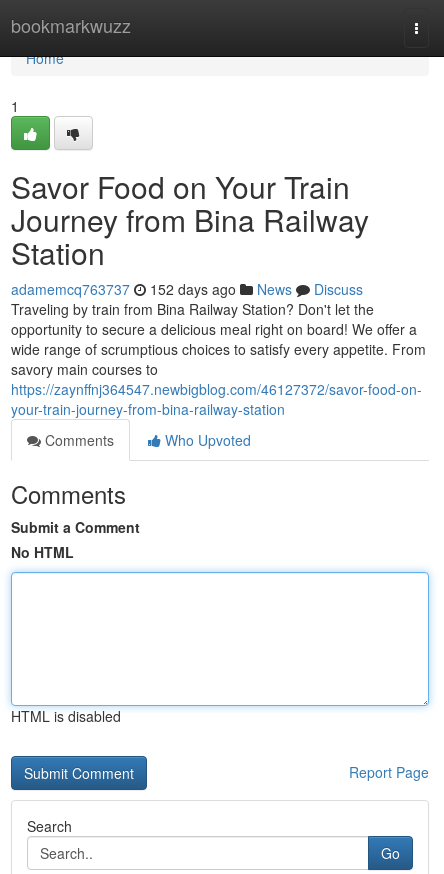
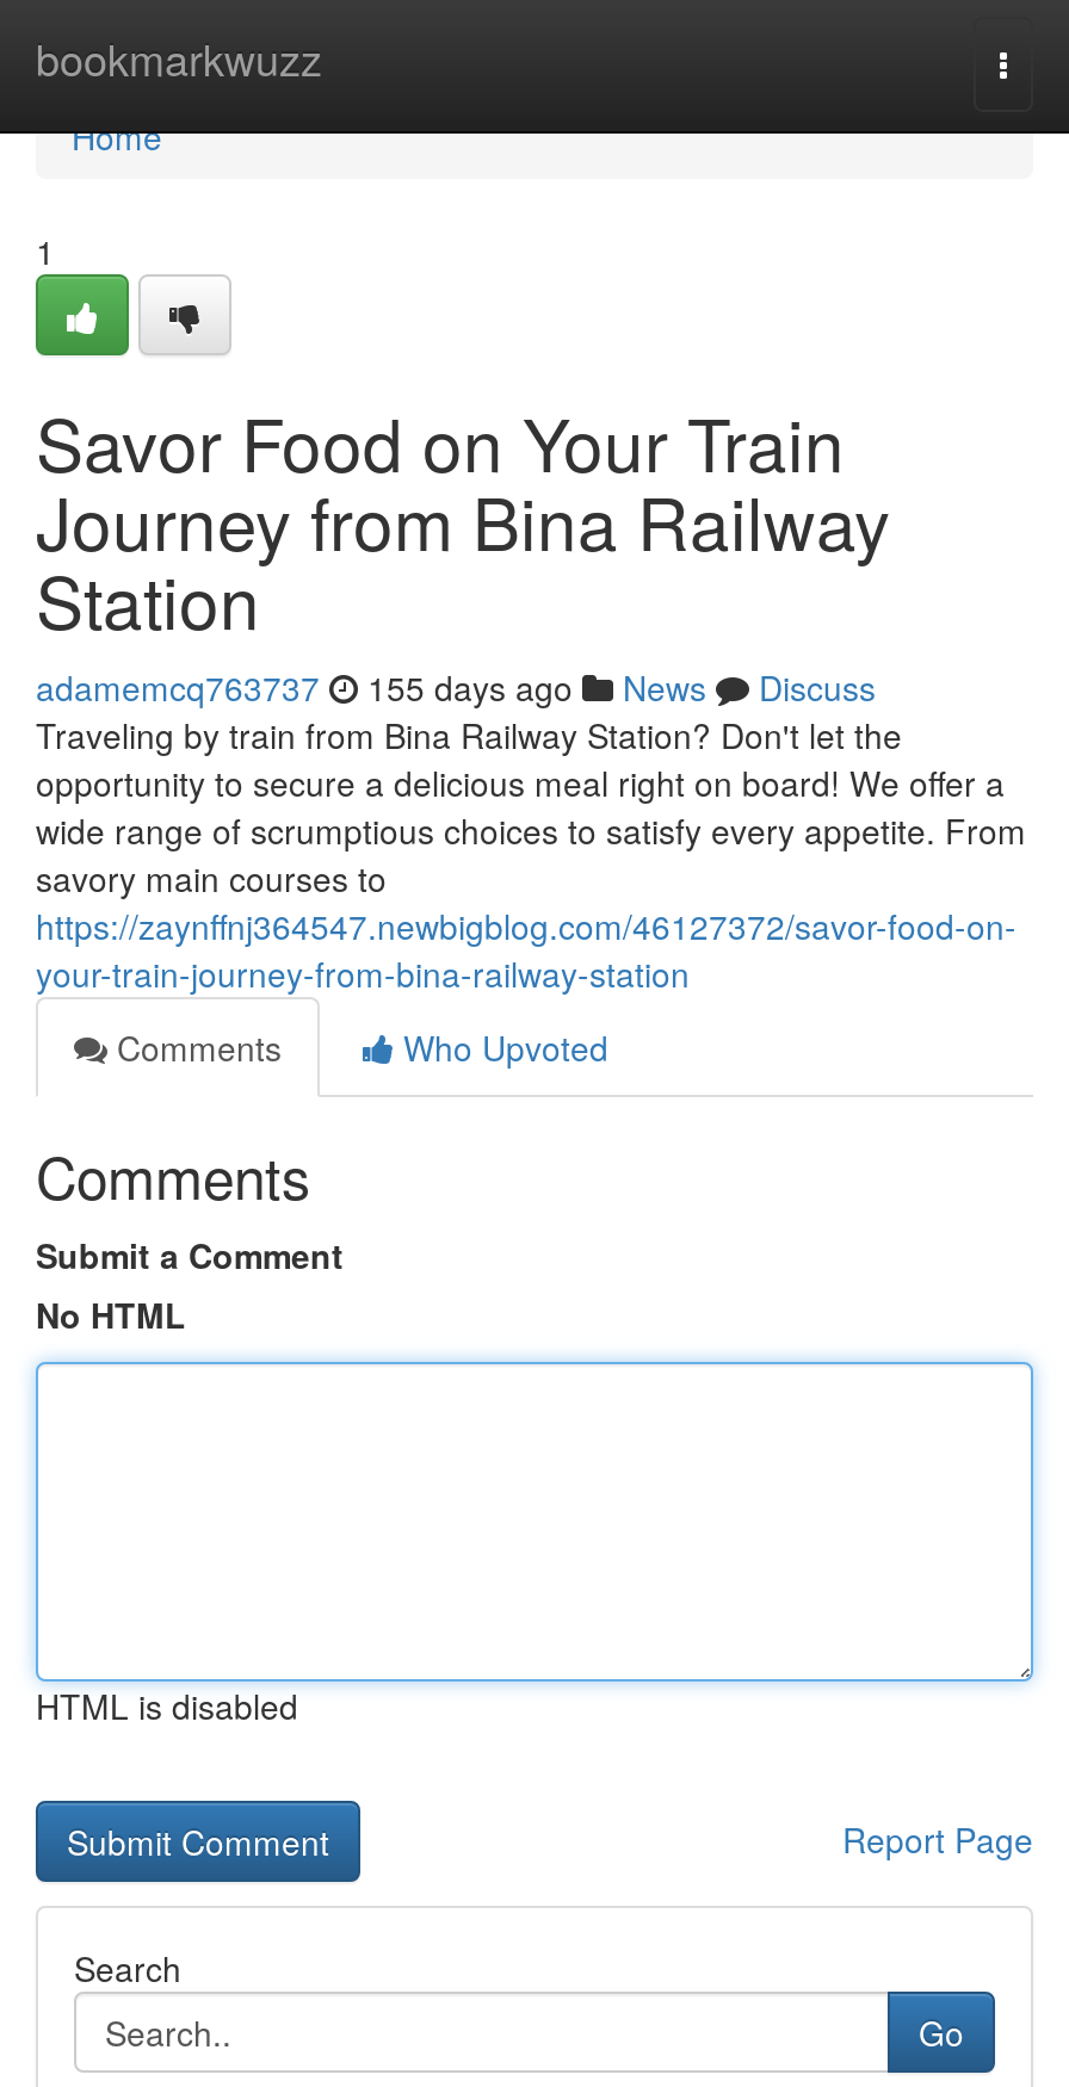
[11,279,363,299] adamemcq763737 152 days ago News Discuss -> [36,663,876,711] adamemcq763737 155 days ago News Discuss

